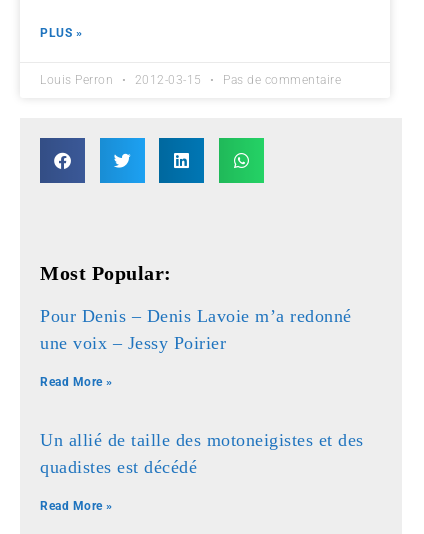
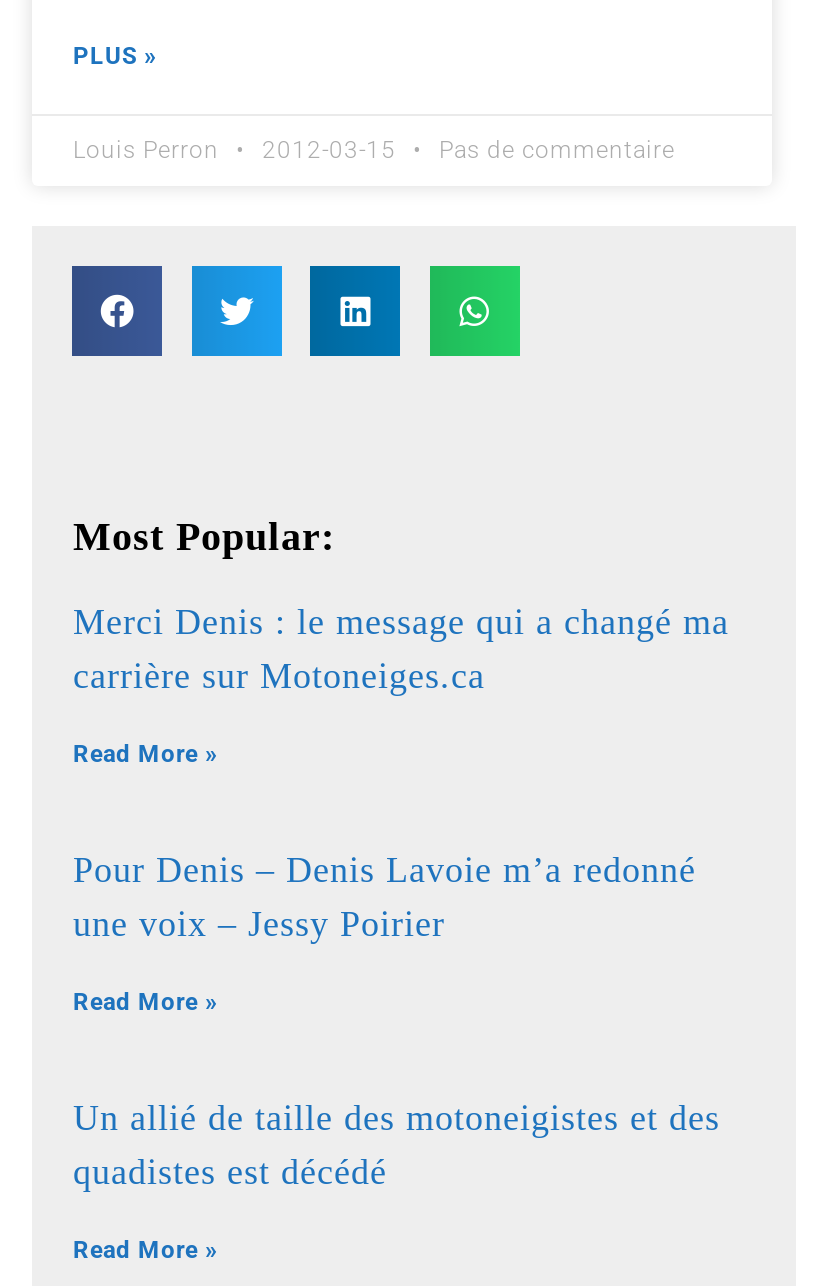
none -> [73,602,729,768] Merci Denis : le message qui a changé ma | carrière sur Motoneiges.ca | Read More »

